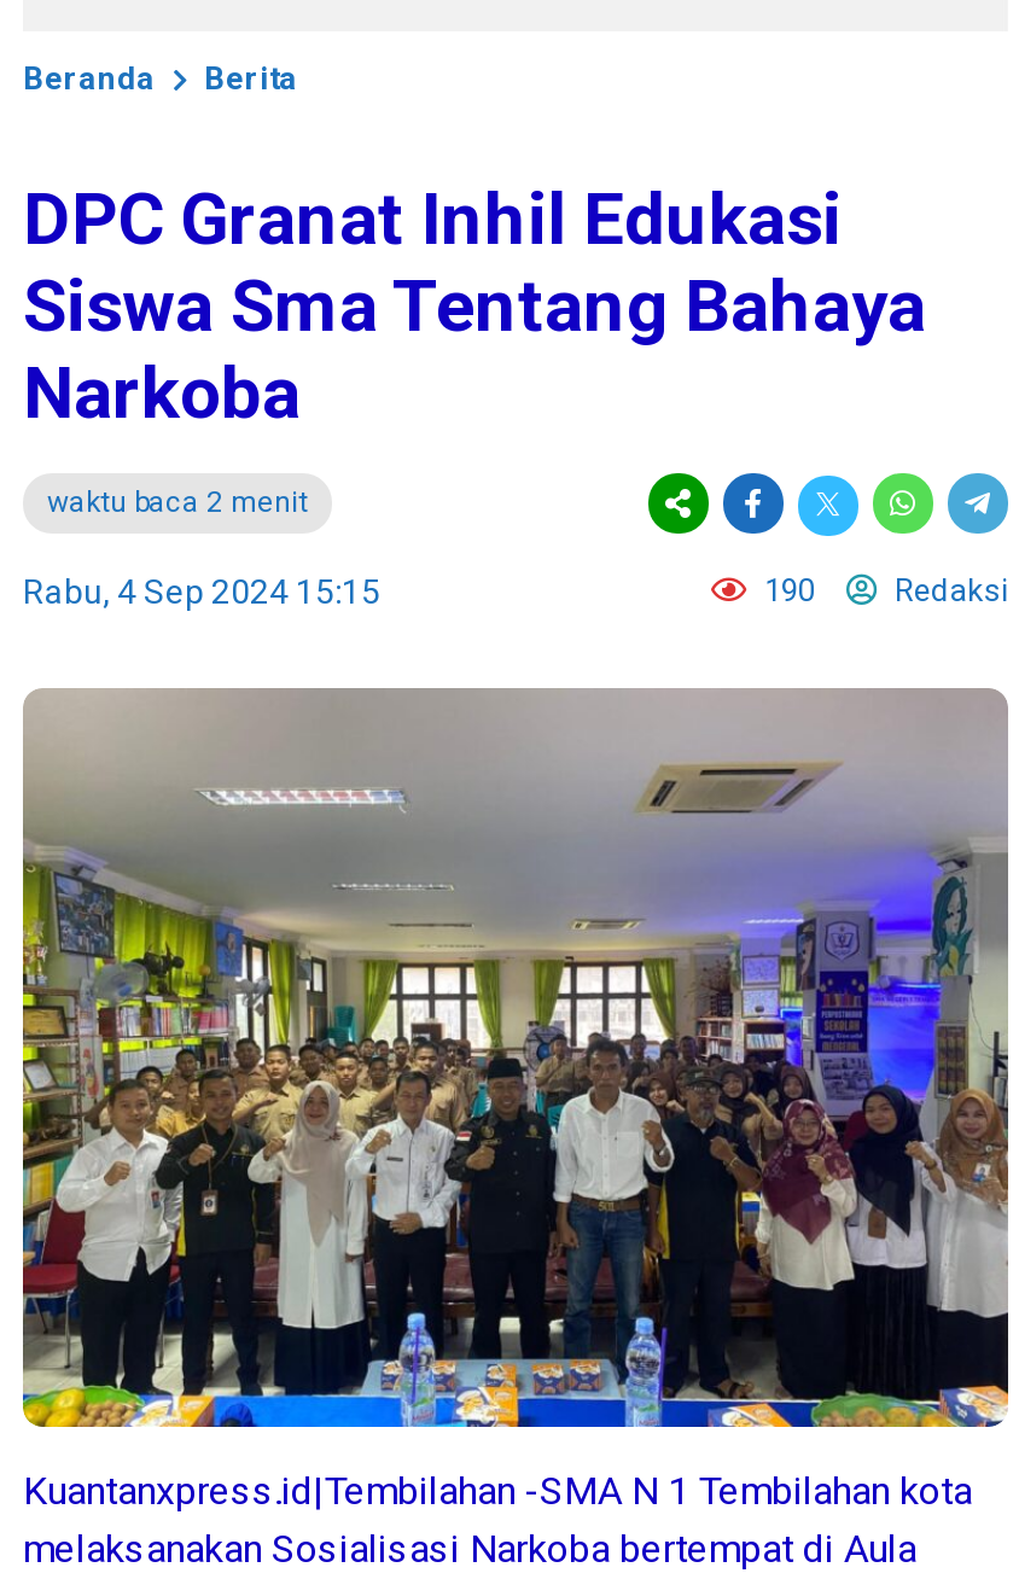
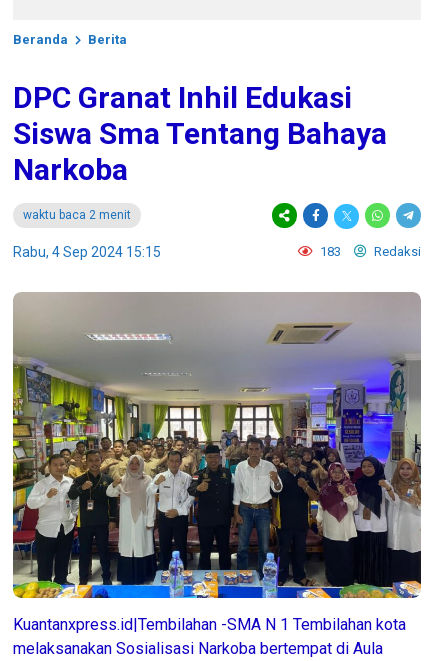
[757,572,1008,608] 190 Redaksi -> [317,244,421,259] 183 Redaksi

